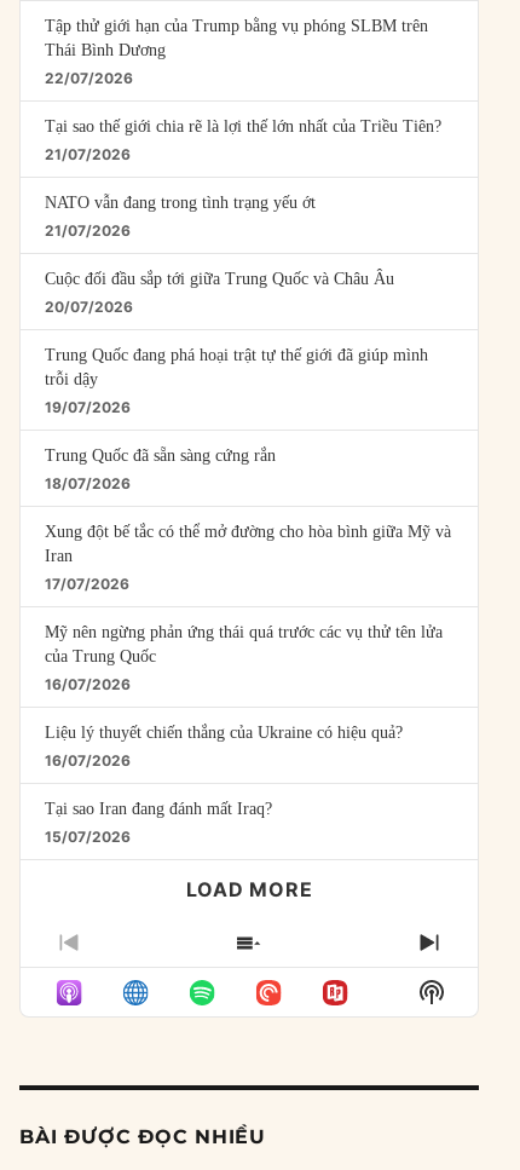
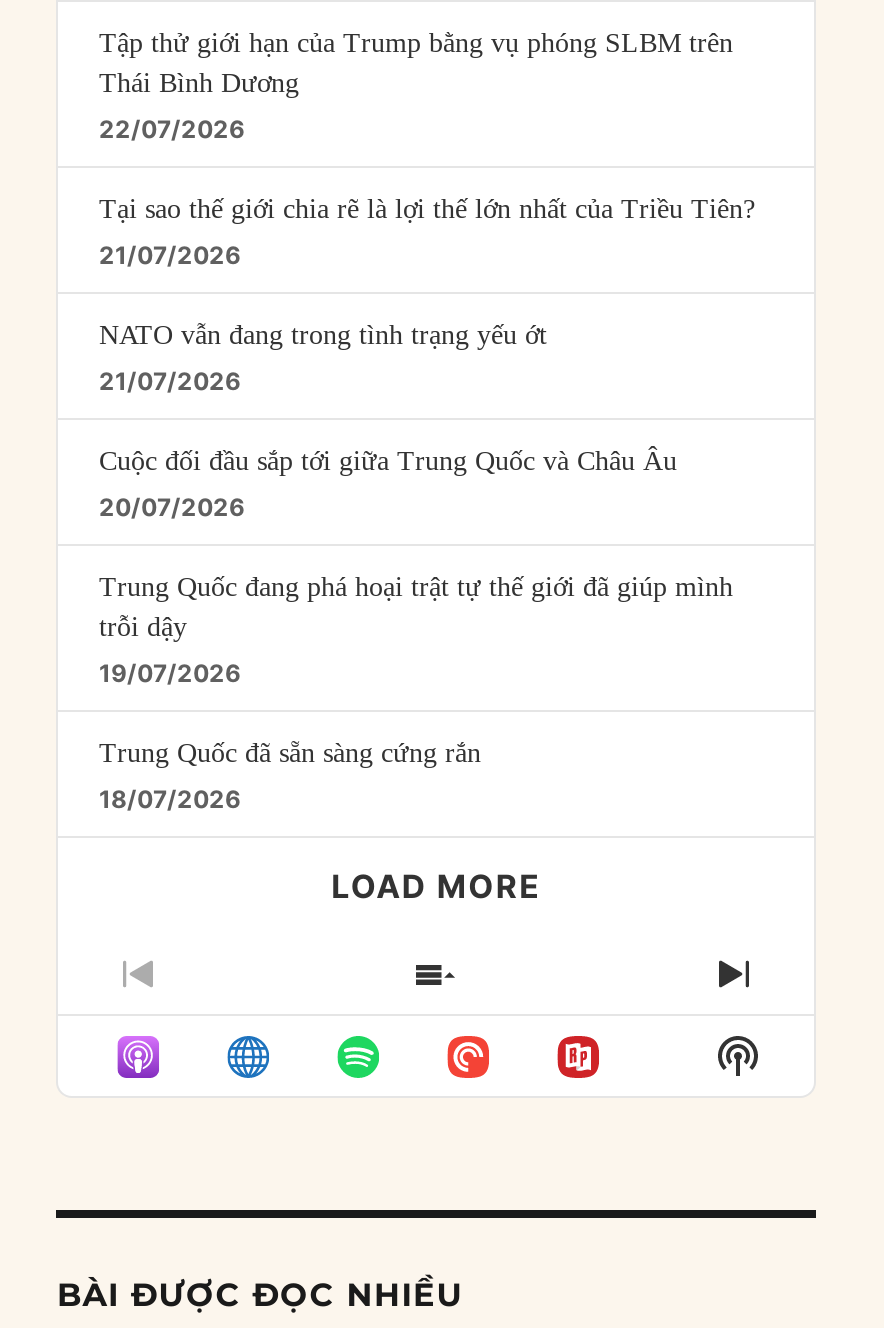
[45,523,452,846] Xung đột bế tắc có thể mở đường cho hòa bình giữa Mỹ và | Iran | 17/07/2026 | Mỹ nên ngừng phản ứng thái quá trước các vụ thử tên lửa | của Trung Quốc | 16/07/2026 | Liệu lý thuyết chiến thắng của Ukraine có hiệu quả? | 16/07/2026 | Tại sao Iran đang đánh mất Iraq? | 15/07/2026 -> none

